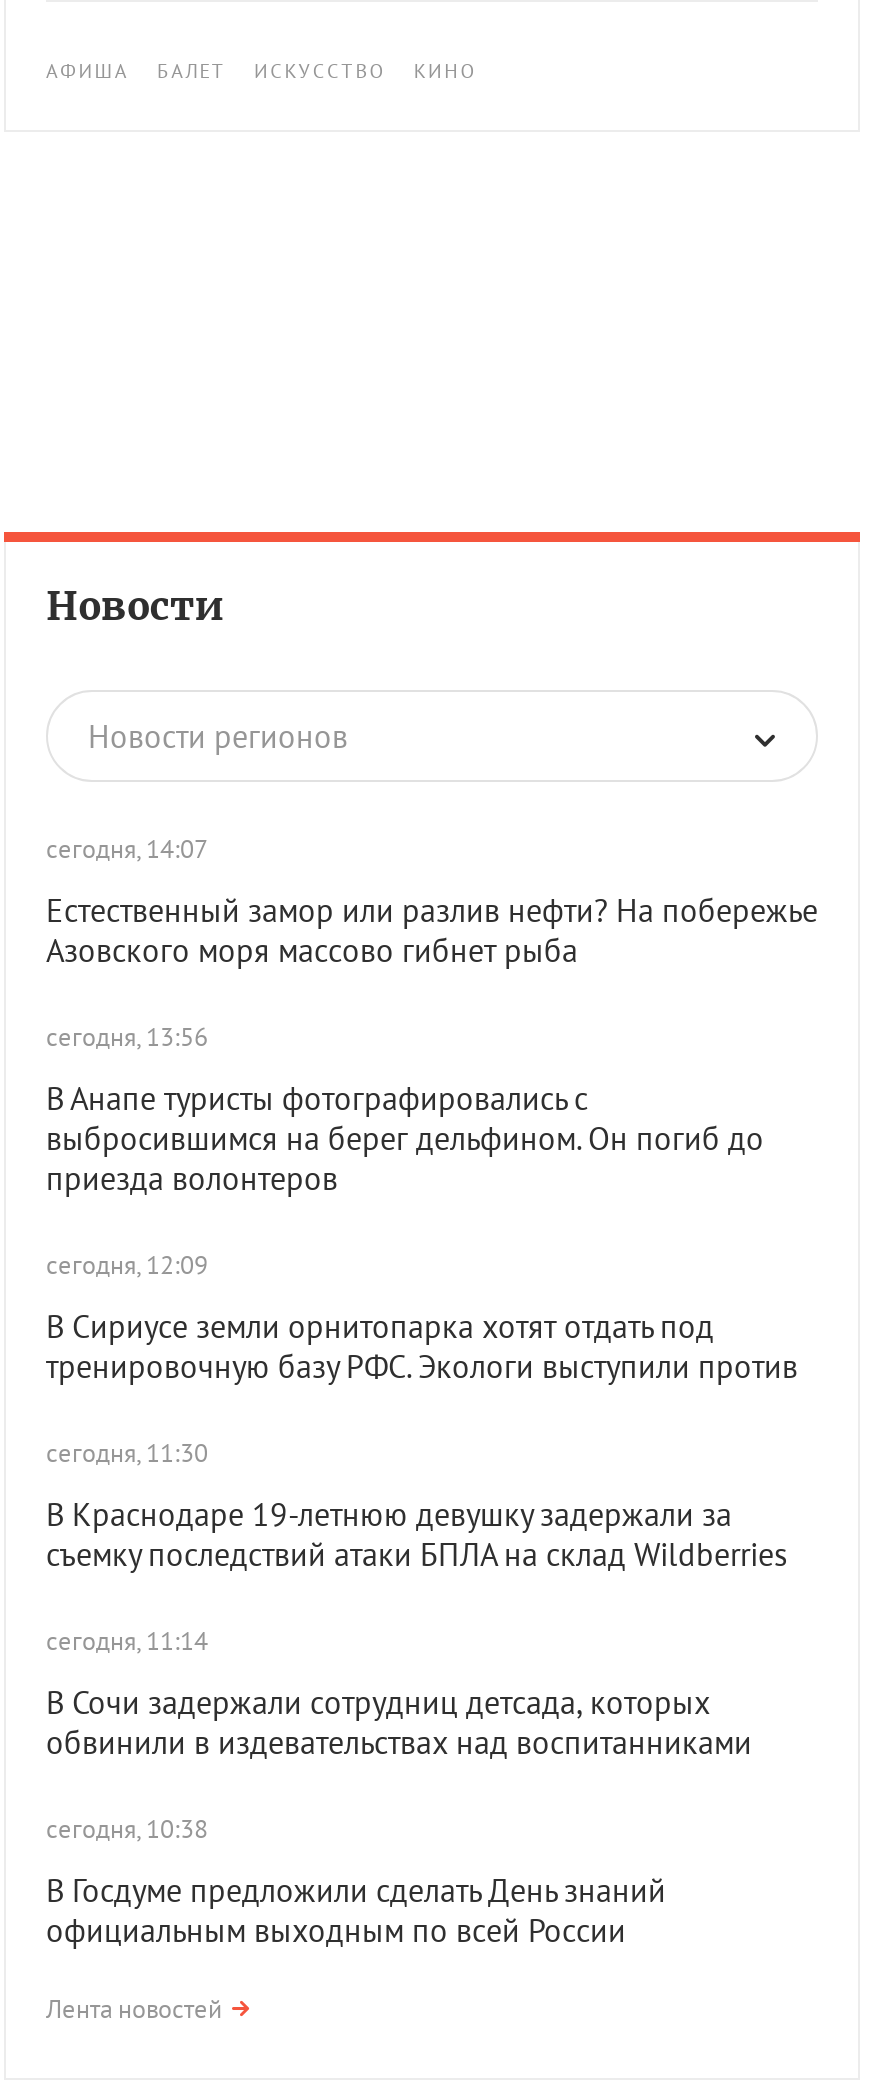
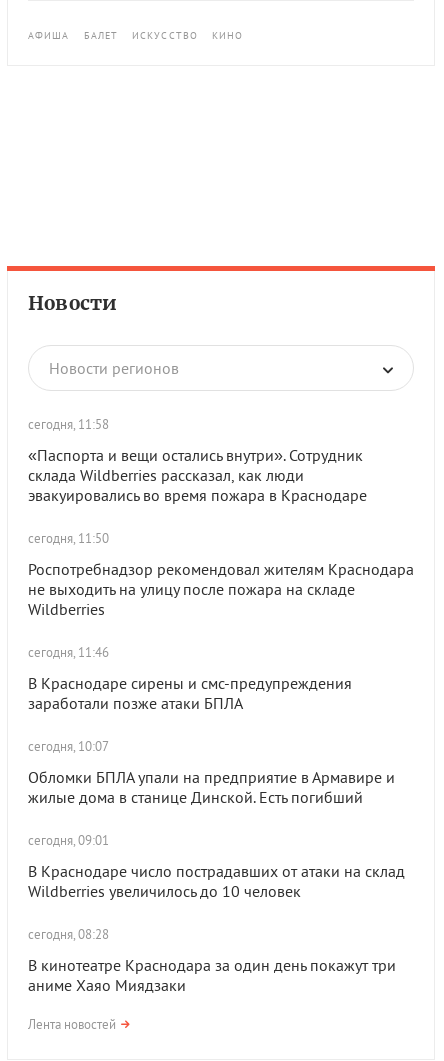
[46,832,208,866] сегодня, 14:07 -> [28,416,109,433] сегодня, 11:58
[46,890,818,970] Естественный замор или разлив нефти? На побережье | Азовского моря массово гибнет рыба -> [28,445,367,505] «Паспорта и вещи остались внутри». Сотрудник | склада Wildberries рассказал, как люди | эвакуировались во время пожара в Краснодаре
[46,1020,208,1054] сегодня, 13:56 -> [28,530,109,547] сегодня, 11:50
[46,1078,764,1198] В Анапе туристы фотографировались с | выбросившимся на берег дельфином. Он погиб до | приезда волонтеров -> [28,559,414,619] Роспотребнадзор рекомендовал жителям Краснодара | не выходить на улицу после пожара на складе | Wildberries
[46,1248,208,1282] сегодня, 12:09 -> [28,644,109,661] сегодня, 11:46
[46,1306,798,1386] В Сириусе земли орнитопарка хотят отдать под | тренировочную базу РФС. Экологи выступили против -> [28,673,352,713] В Краснодаре сирены и смс-предупреждения | заработали позже атаки БПЛА
[46,1436,208,1470] сегодня, 11:30 -> [28,738,109,755] сегодня, 10:07
[46,1494,788,1574] В Краснодаре 19-летнюю девушку задержали за | съемку последствий атаки БПЛА на склад Wildberries -> [28,767,395,807] Обломки БПЛА упали на предприятие в Армавире и | жилые дома в станице Динской. Есть погибший
[46,1624,208,1658] сегодня, 11:14 -> [28,832,109,849] сегодня, 09:01
[46,1682,752,1762] В Сочи задержали сотрудниц детсада, которых | обвинили в издевательствах над воспитанниками -> [28,861,405,901] В Краснодаре число пострадавших от атаки на склад | Wildberries увеличилось до 10 человек
[46,1812,208,1846] сегодня, 10:38 -> [28,926,109,943] сегодня, 08:28
[46,1870,666,1950] В Госдуме предложили сделать День знаний | официальным выходным по всей России -> [28,955,396,995] В кинотеатре Краснодара за один день покажут три | аниме Хаяо Миядзаки

